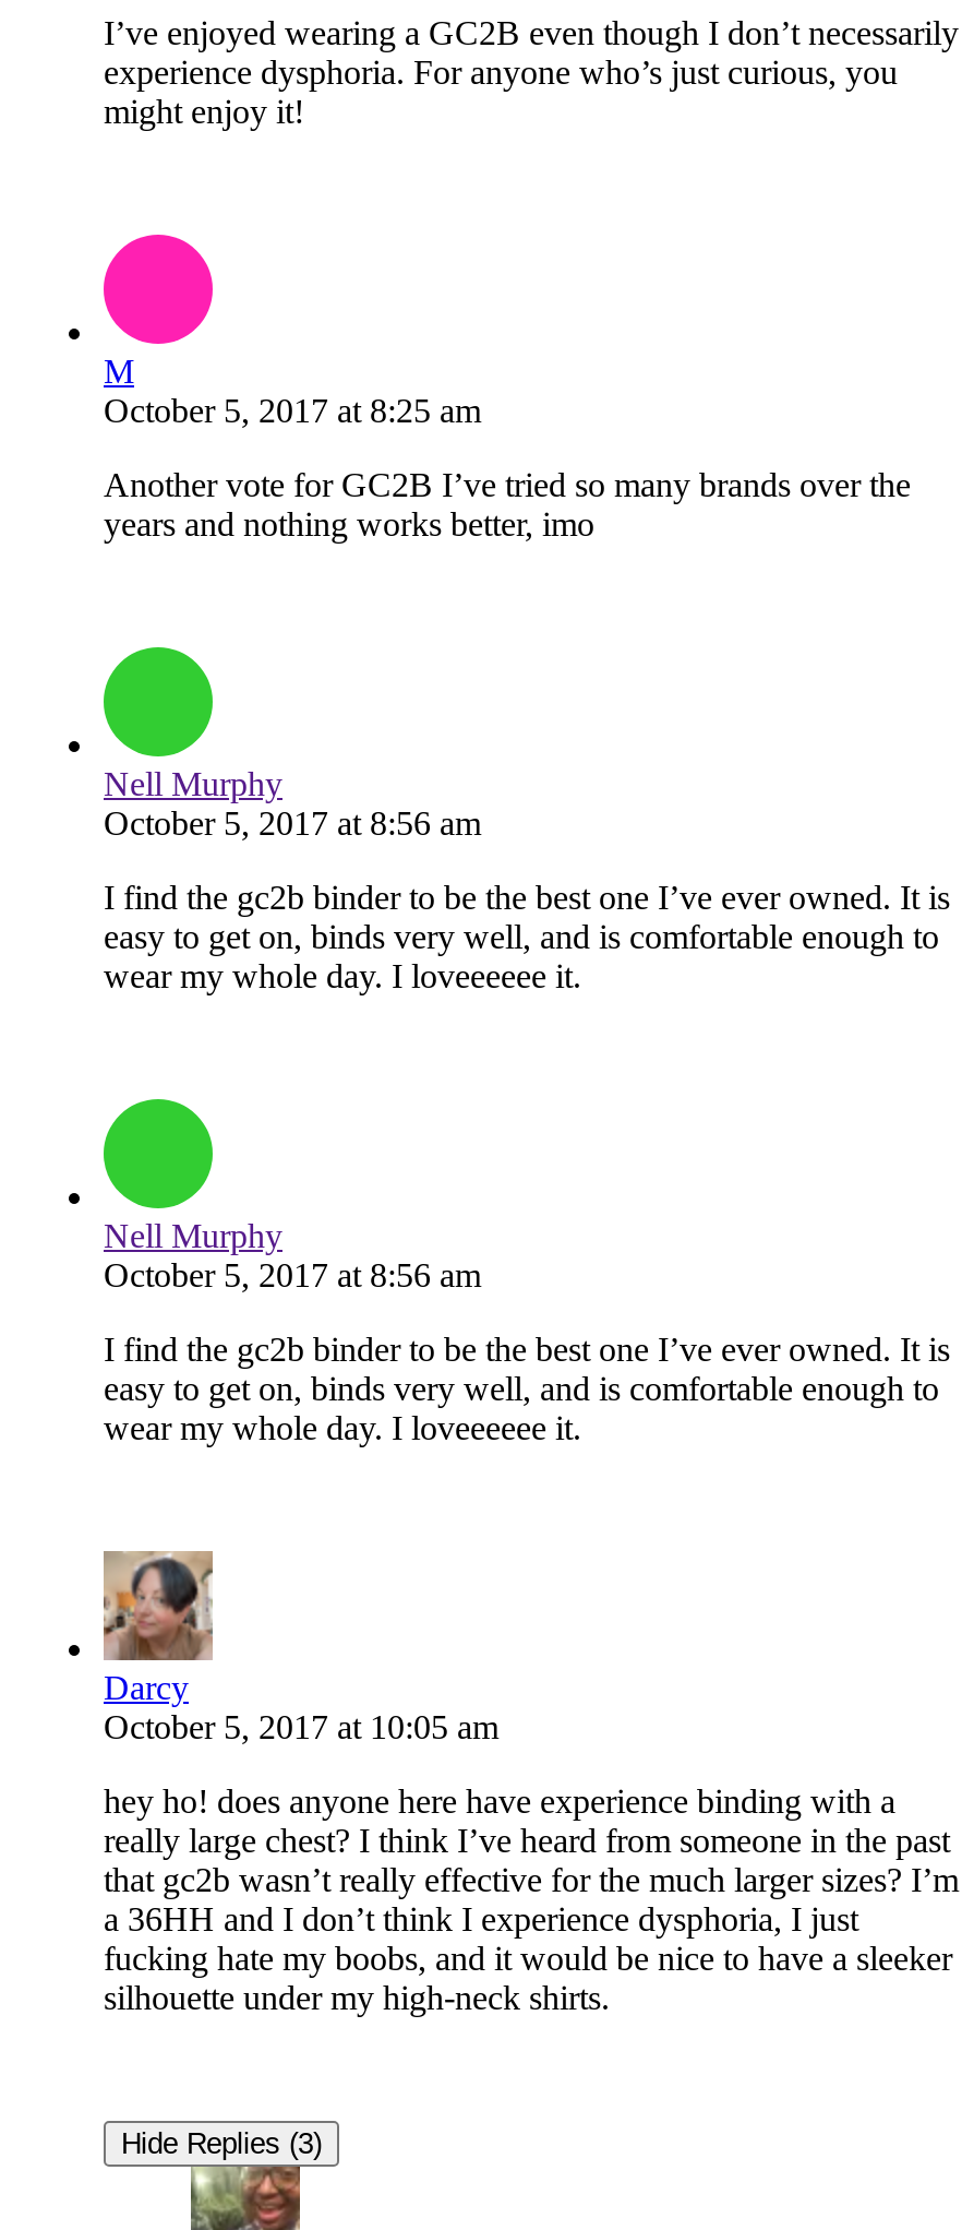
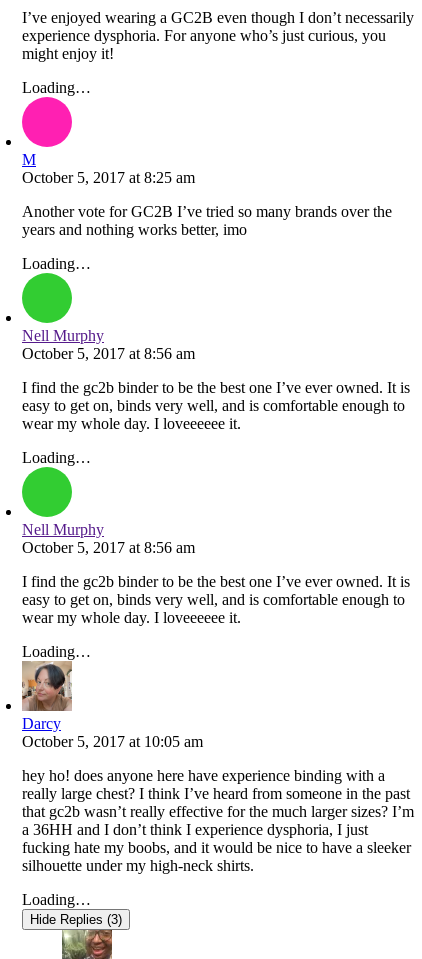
none -> [22,79,91,96] Loading…
none -> [22,255,91,272] Loading…
none -> [22,449,91,466] Loading…
none -> [22,643,91,660] Loading…
none -> [22,891,91,908] Loading…

